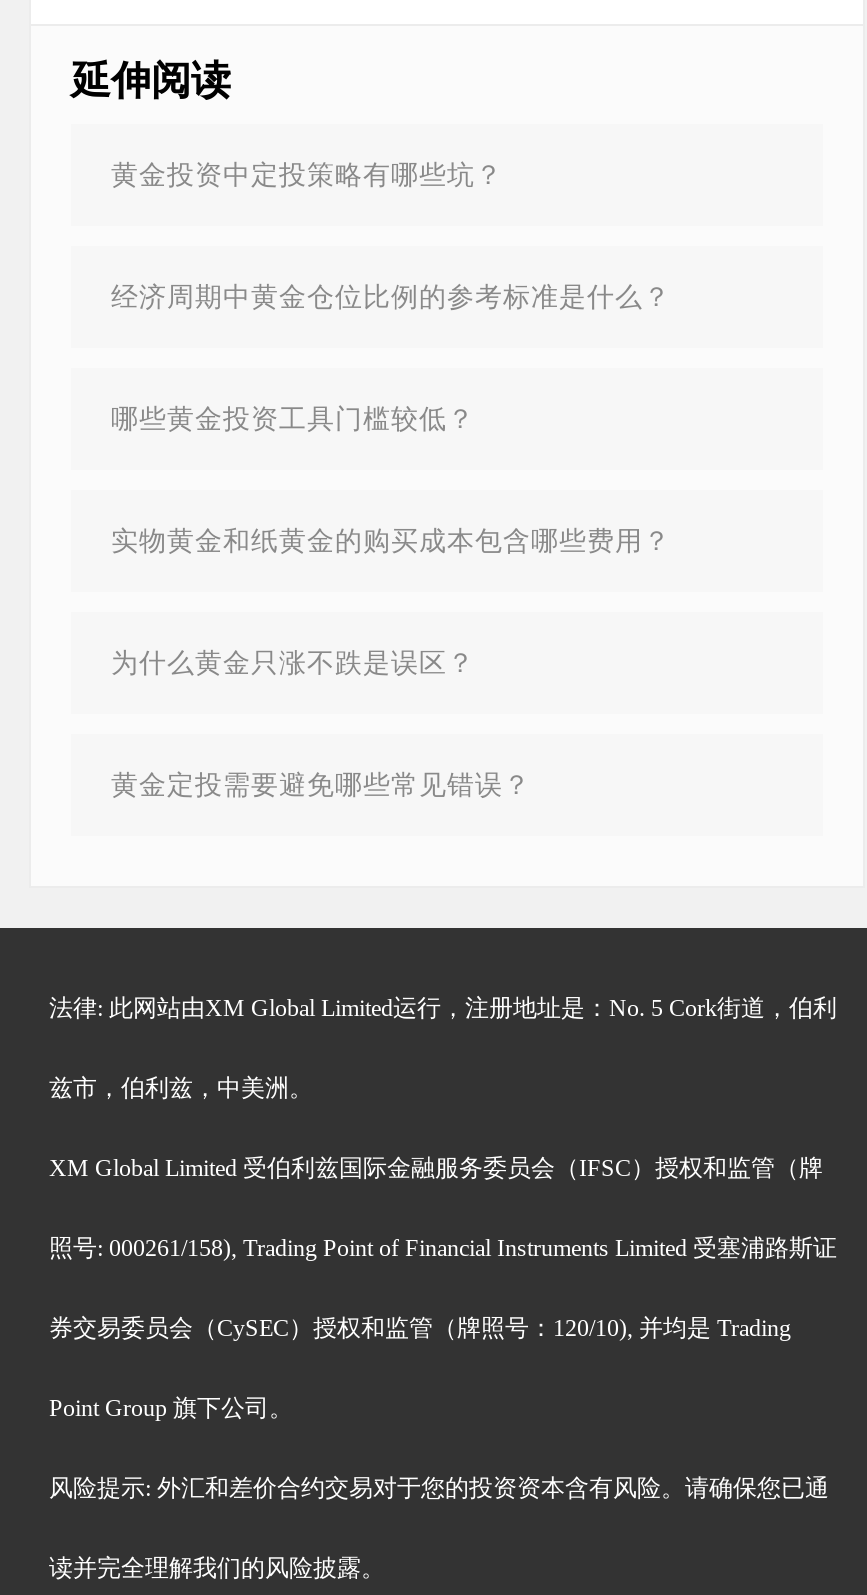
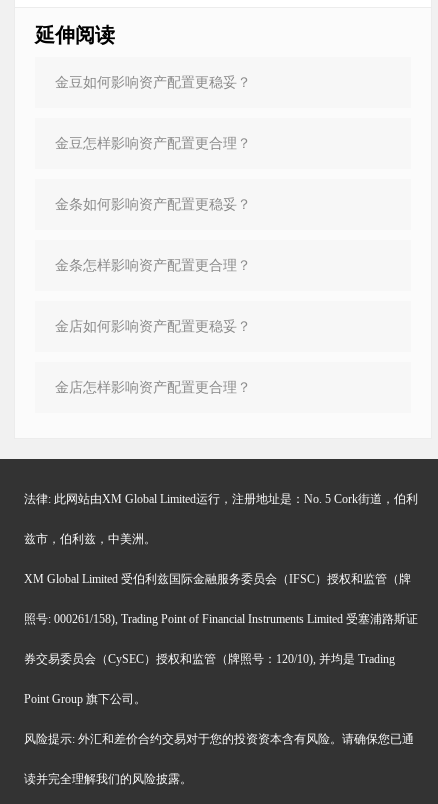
[111,160,503,190] 黄金投资中定投策略有哪些坑？ -> [55,75,251,90] 金豆如何影响资产配置更稳妥？
[111,282,671,312] 经济周期中黄金仓位比例的参考标准是什么？ -> [55,136,251,151] 金豆怎样影响资产配置更合理？
[111,404,475,434] 哪些黄金投资工具门槛较低？ -> [55,197,251,212] 金条如何影响资产配置更稳妥？
[111,526,671,556] 实物黄金和纸黄金的购买成本包含哪些费用？ -> [55,258,251,273] 金条怎样影响资产配置更合理？
[111,648,475,678] 为什么黄金只涨不跌是误区？ -> [55,319,251,334] 金店如何影响资产配置更稳妥？
[111,770,531,800] 黄金定投需要避免哪些常见错误？ -> [55,380,251,395] 金店怎样影响资产配置更合理？

